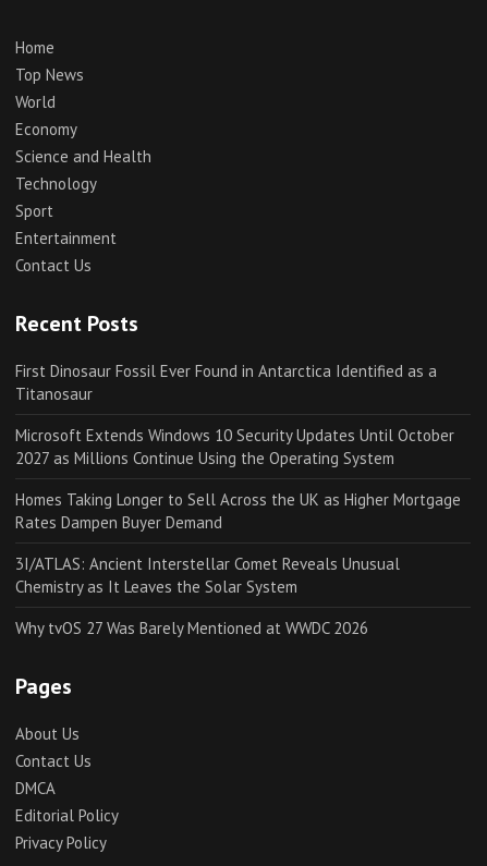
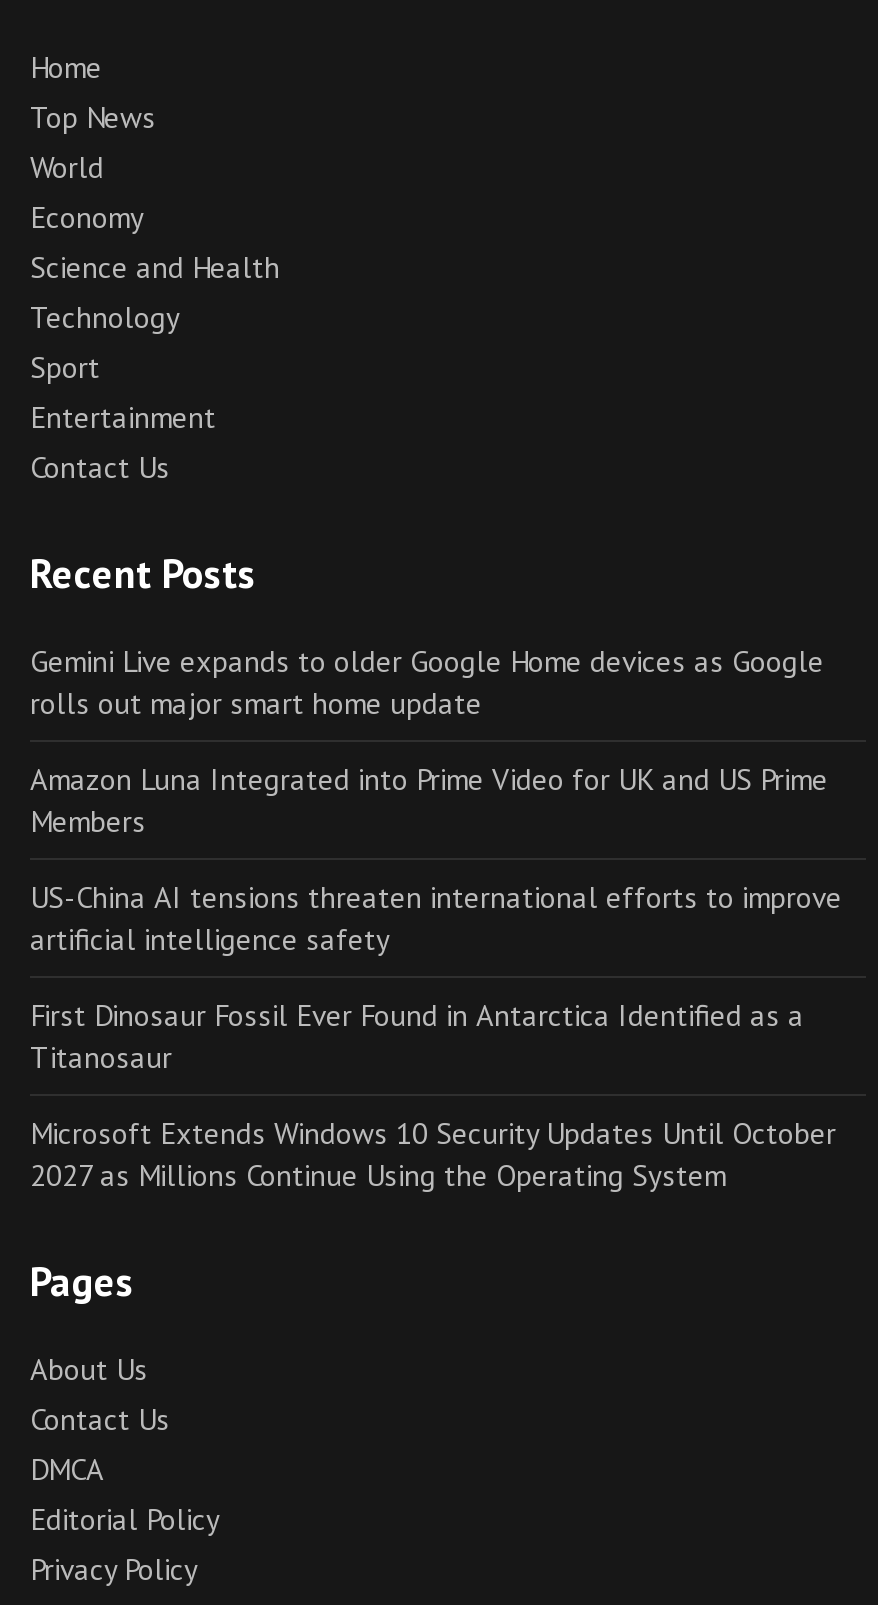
none -> [30,642,842,958] Gemini Live expands to older Google Home devices as Google | rolls out major smart home update | Amazon Luna Integrated into Prime Video for UK and US Prime | Members | US-China AI tensions threaten international efforts to improve | artificial intelligence safety
moved [15,361,454,468] -> [30,996,836,1194]: First Dinosaur Fossil Ever Found in Antarctica Identified as a | Titanosaur | Microsoft Extends Windows 10 Security Updates Until October | 2027 as Millions Continue Using the Operating System
[15,489,461,638] Homes Taking Longer to Sell Across the UK as Higher Mortgage | Rates Dampen Buyer Demand | 3I/ATLAS: Ancient Interstellar Comet Reveals Unusual | Chemistry as It Leaves the Solar System | Why tvOS 27 Was Barely Mentioned at WWDC 2026 -> none

